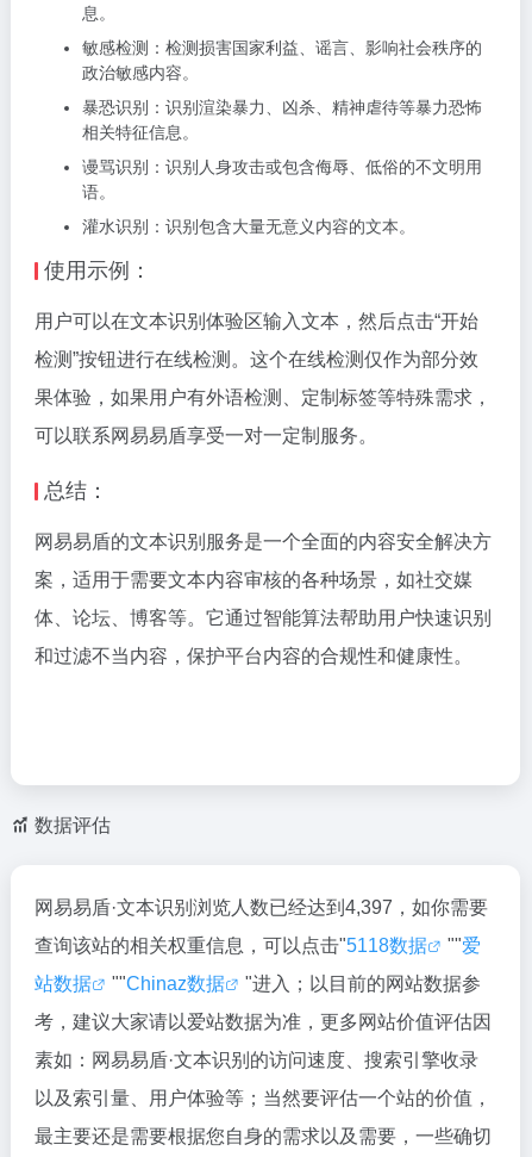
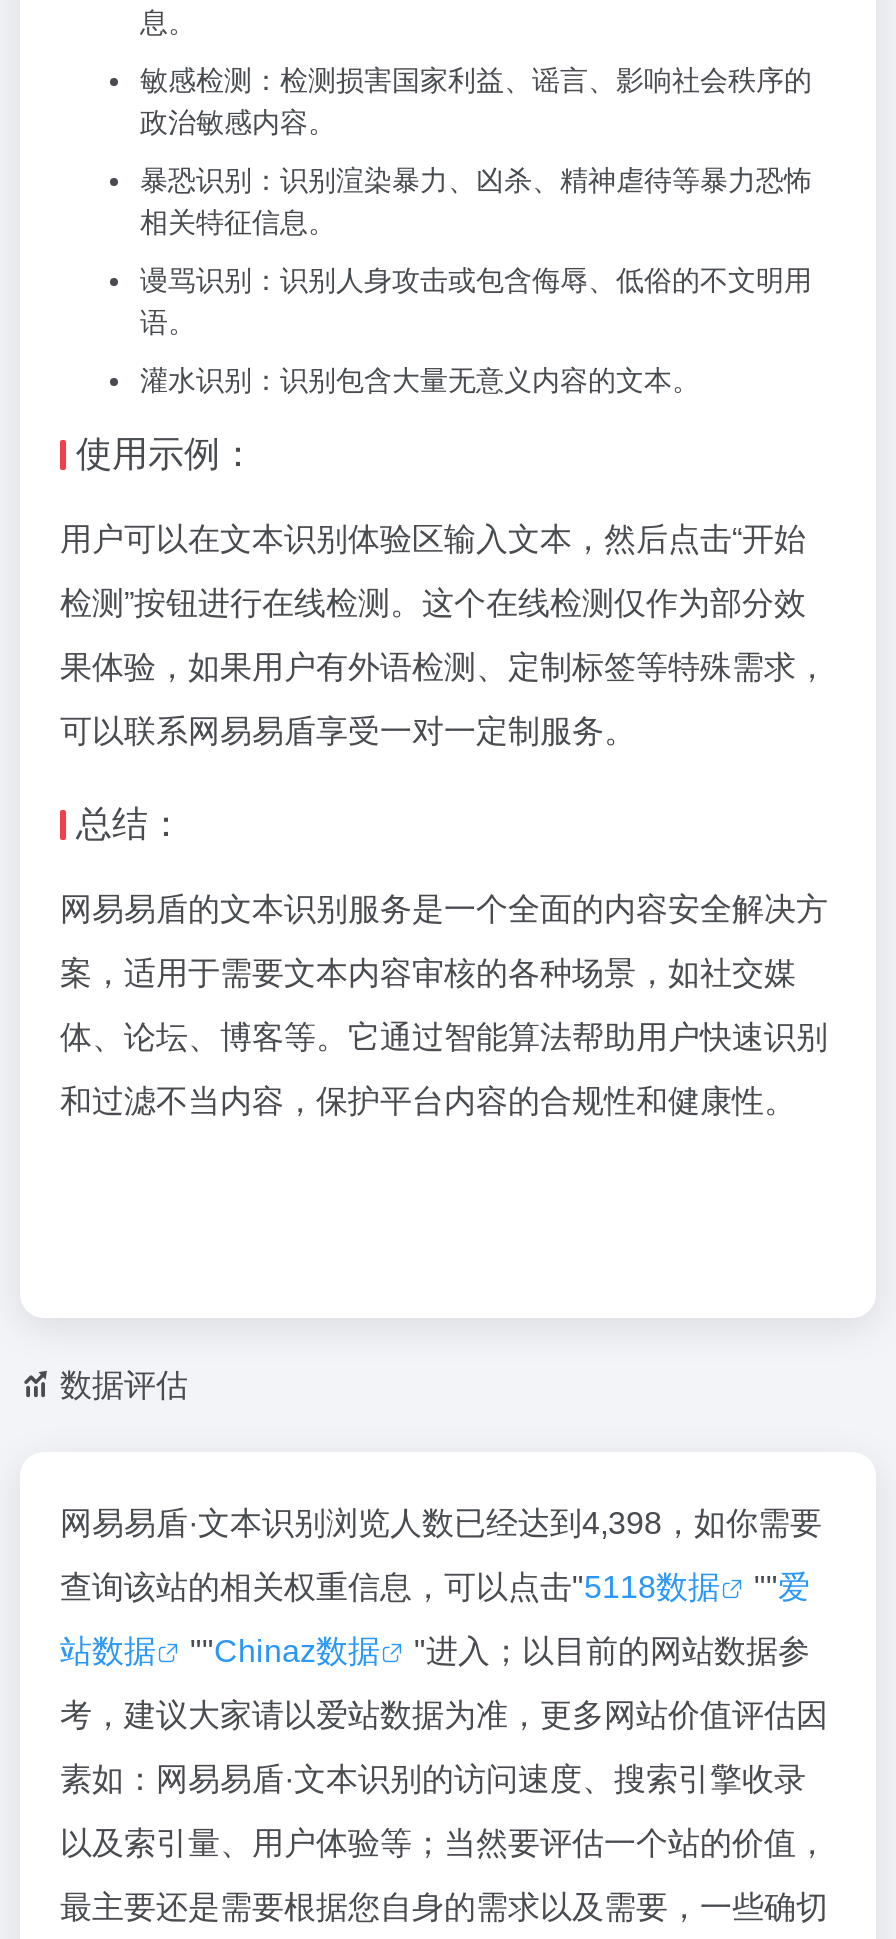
[35,897,488,917] 网易易盾·文本识别浏览人数已经达到4,397，如你需要 -> [60,1506,822,1540] 网易易盾·文本识别浏览人数已经达到4,398，如你需要

